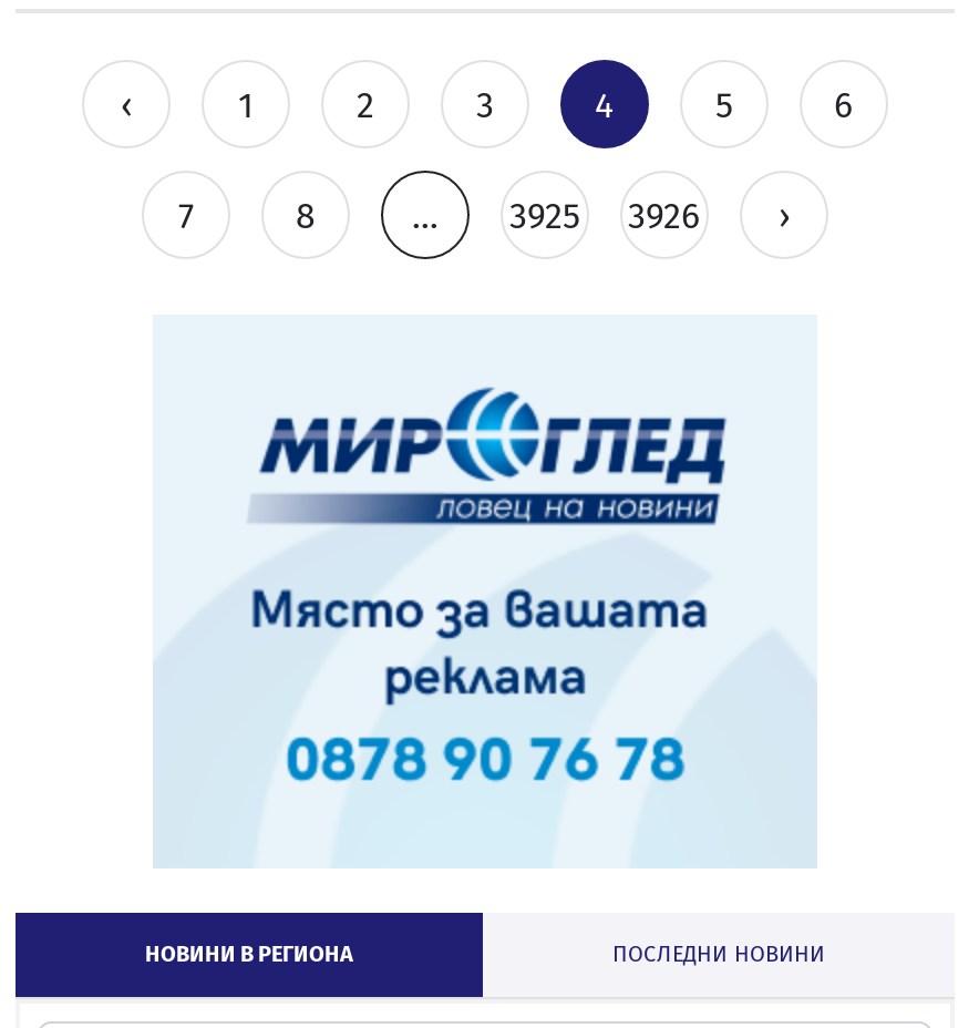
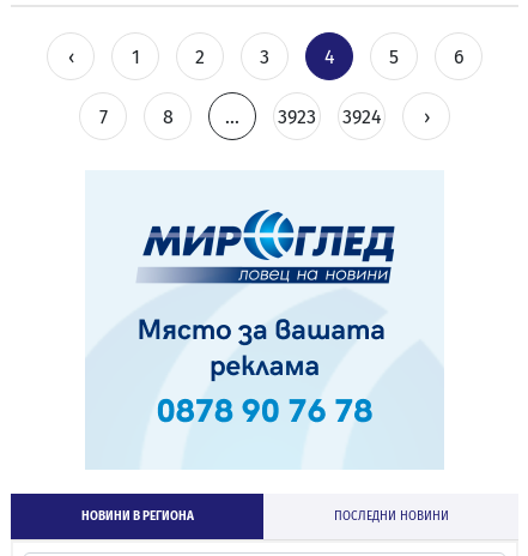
[509,195,580,237] 3925 -> [278,105,316,128] 3923
[628,195,701,237] 3926 -> [342,105,381,128] 3924

